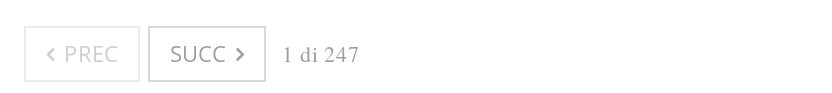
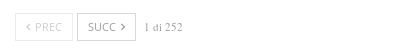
[58,38,360,68] PREC SUCC 1 di 247 -> [32,19,183,34] PREC SUCC 1 di 252

